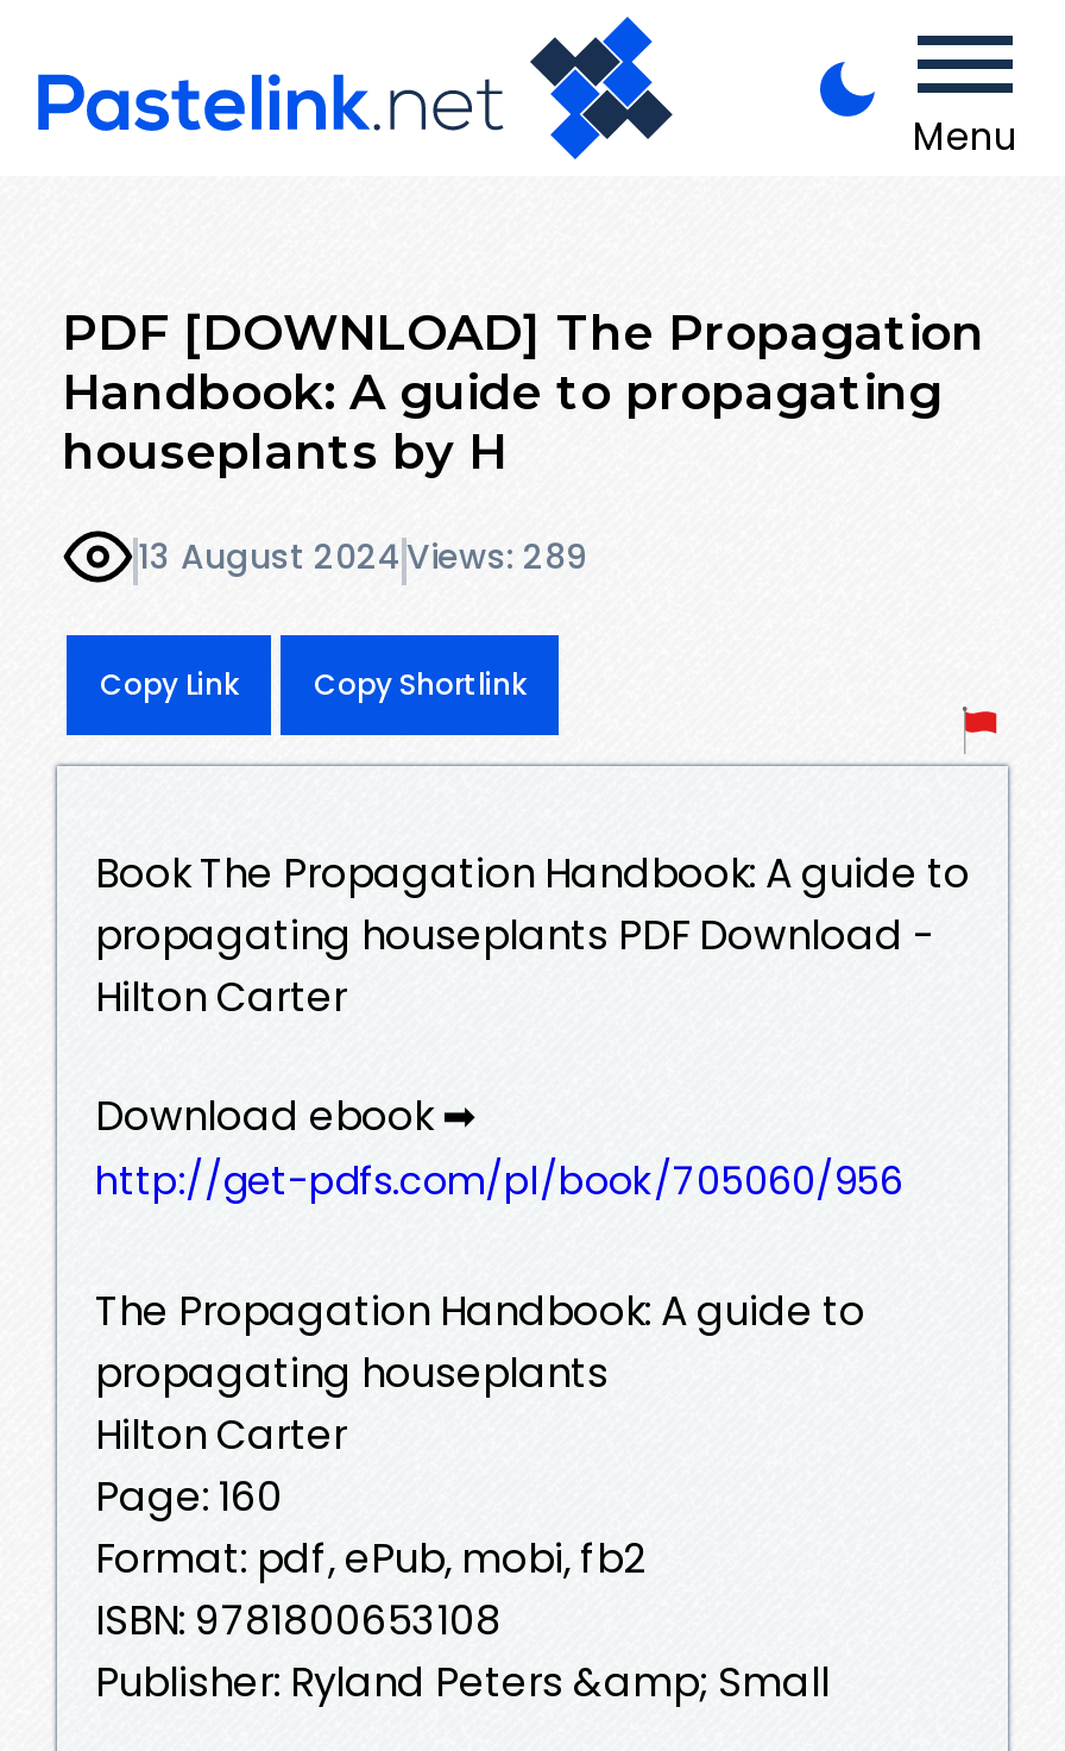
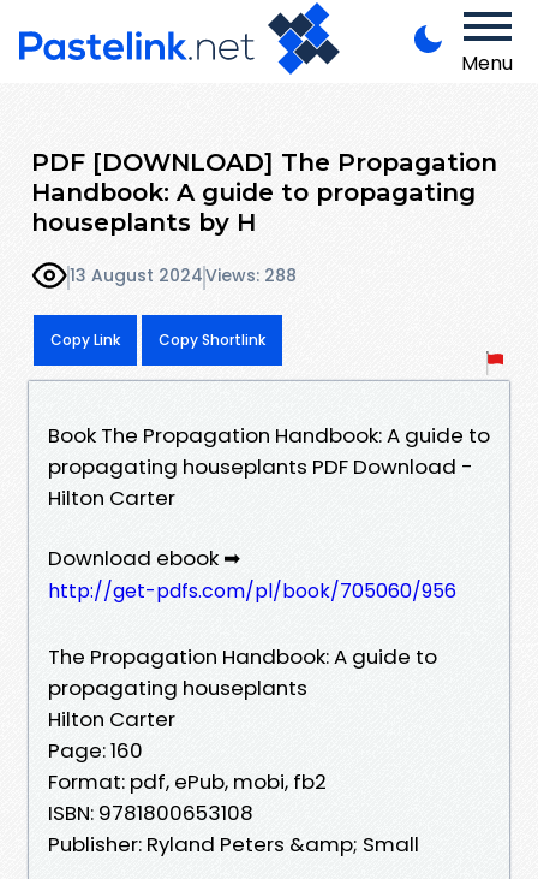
[138,534,587,581] 13 August 2024 Views: 289 -> [70,264,297,288] 13 August 2024 Views: 288

